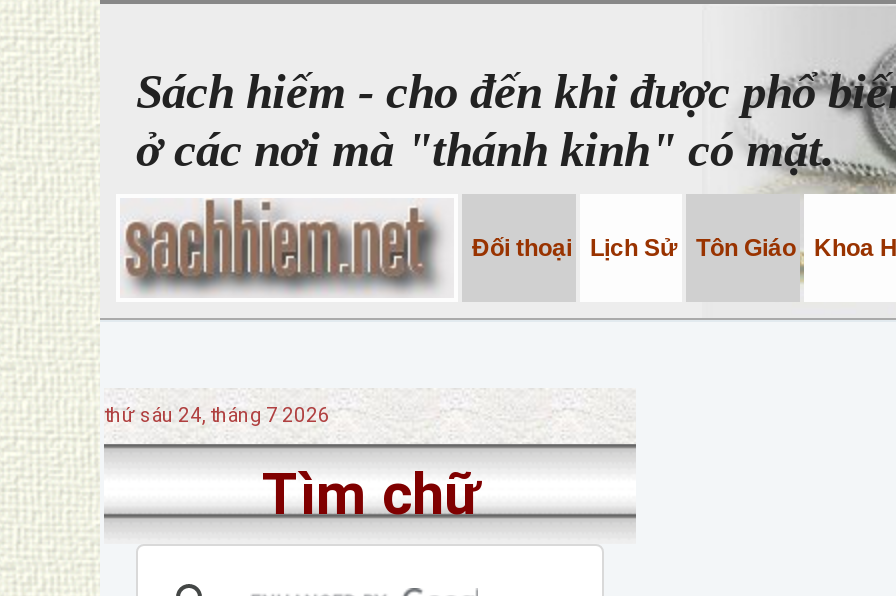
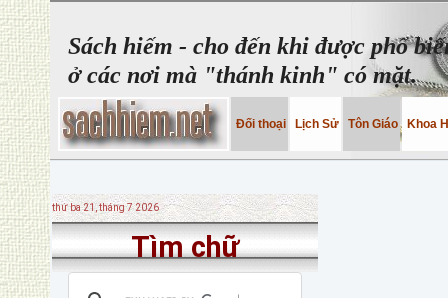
[104,404,330,426] thứ sáu 24, tháng 7 2026 -> [52,202,159,213] thứ ba 21, tháng 7 2026

